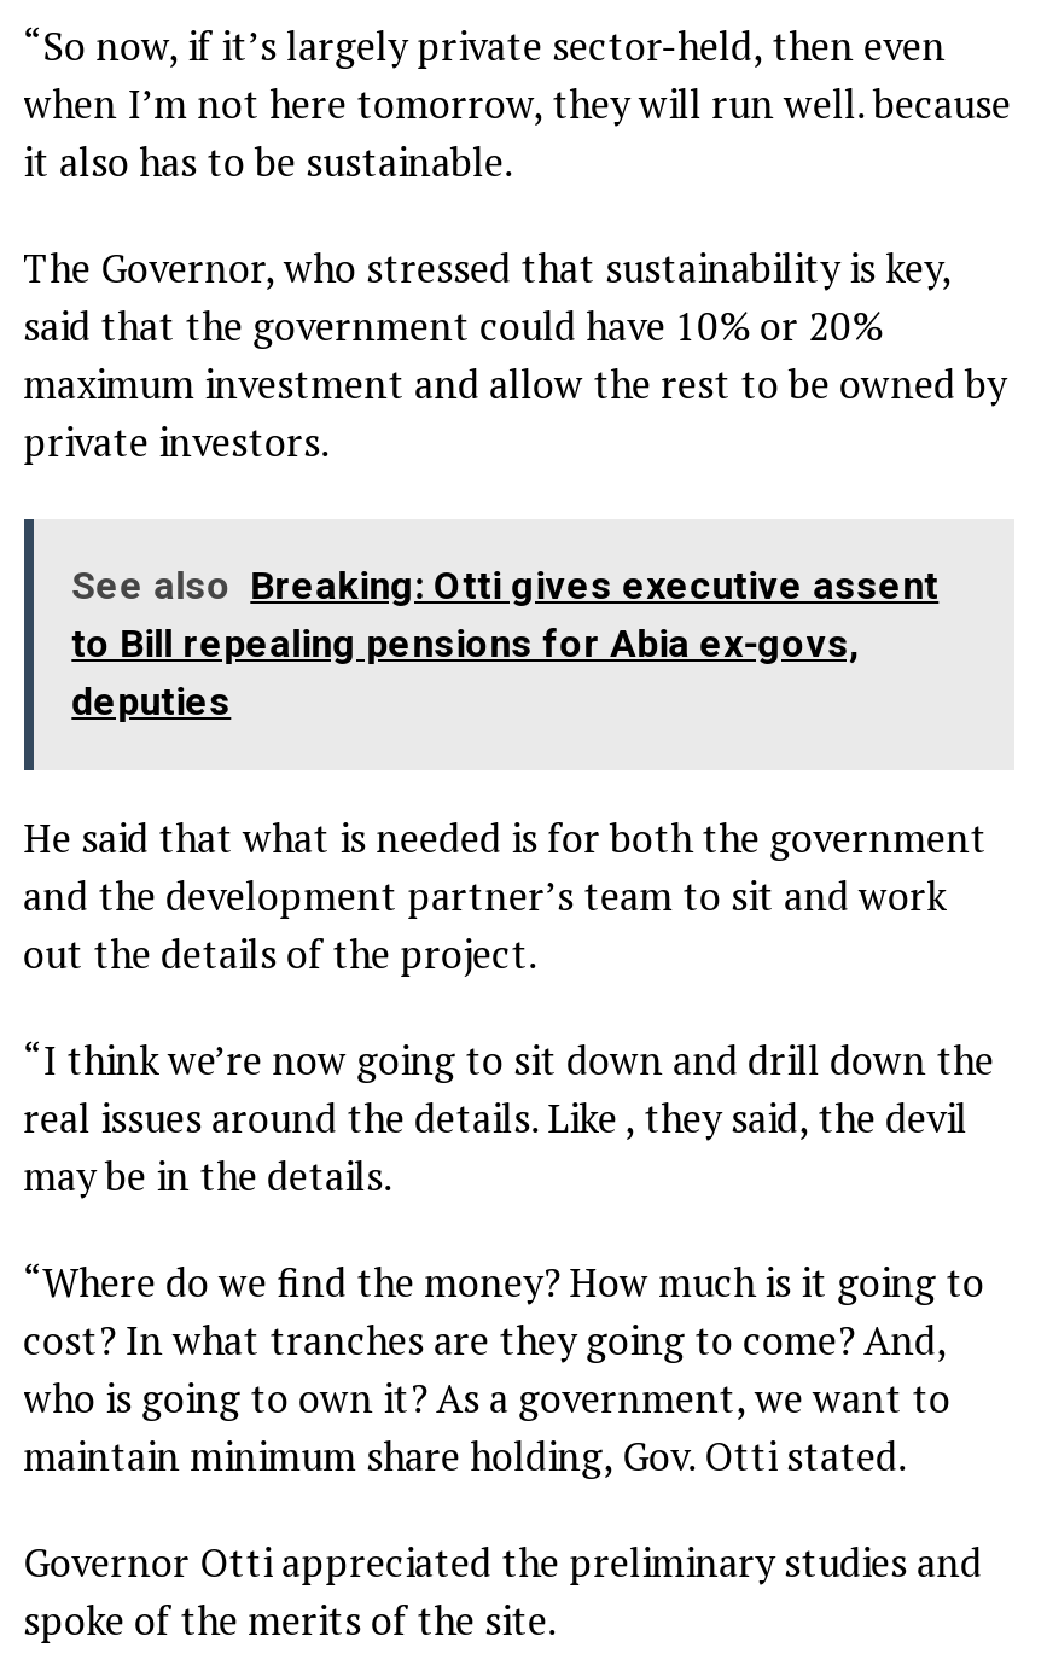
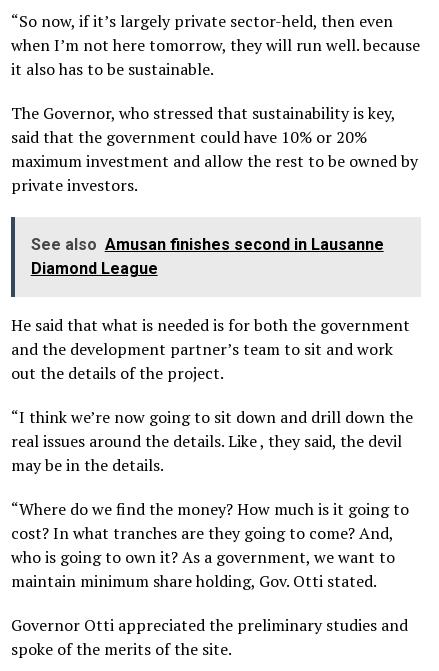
[72,562,939,723] See also Breaking: Otti gives executive assent | to Bill repealing pensions for Abia ex-govs, | deputies -> [31,235,384,278] See also Amusan finishes second in Lausanne | Diamond League

